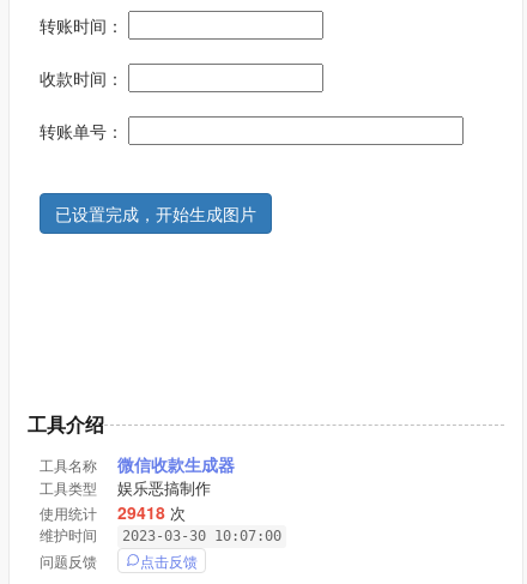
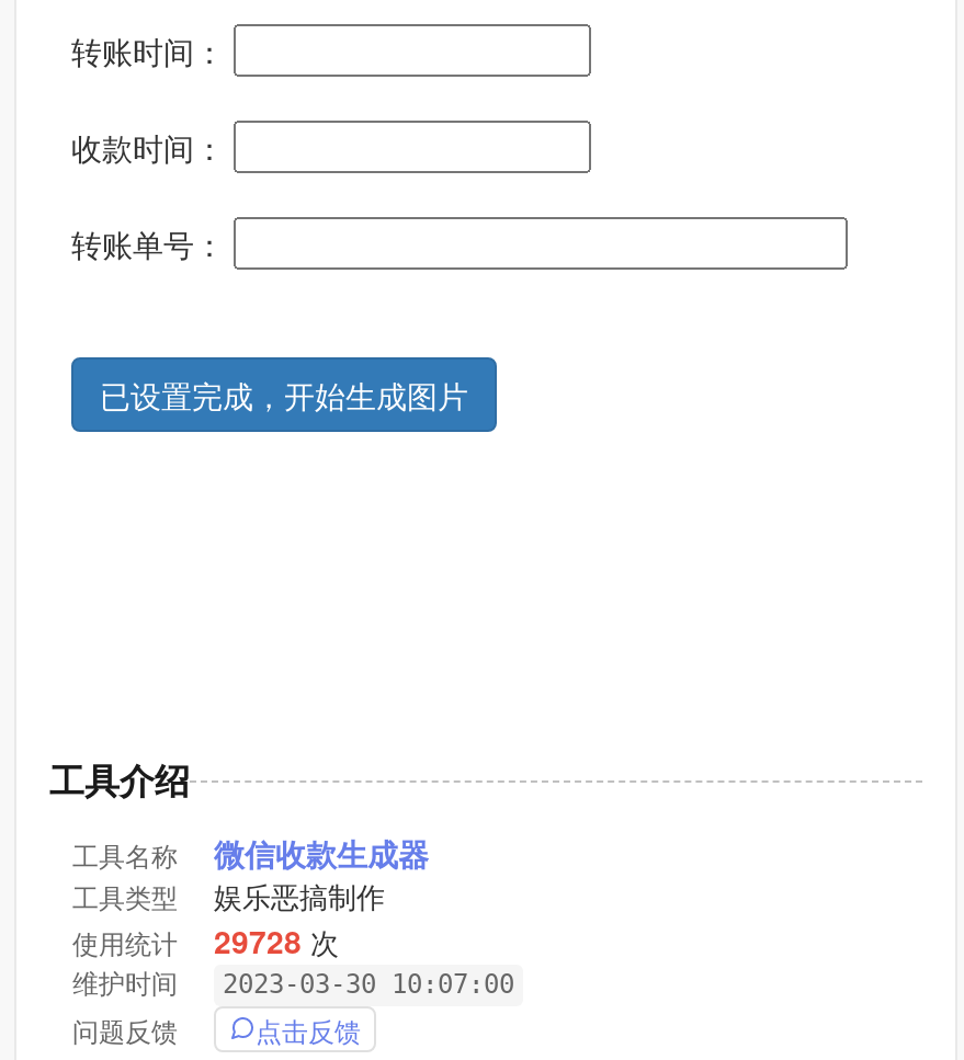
[40,499,186,523] 使用统计 29418次 -> [72,917,339,961] 使用统计 29728次

